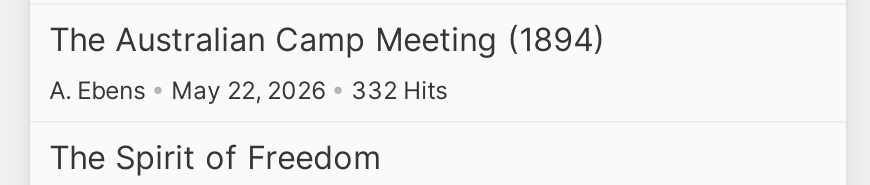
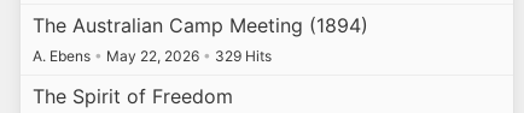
[49,75,447,105] A. Ebens • May 22, 2026 • 332 Hits -> [32,47,271,65] A. Ebens • May 22, 2026 • 329 Hits

